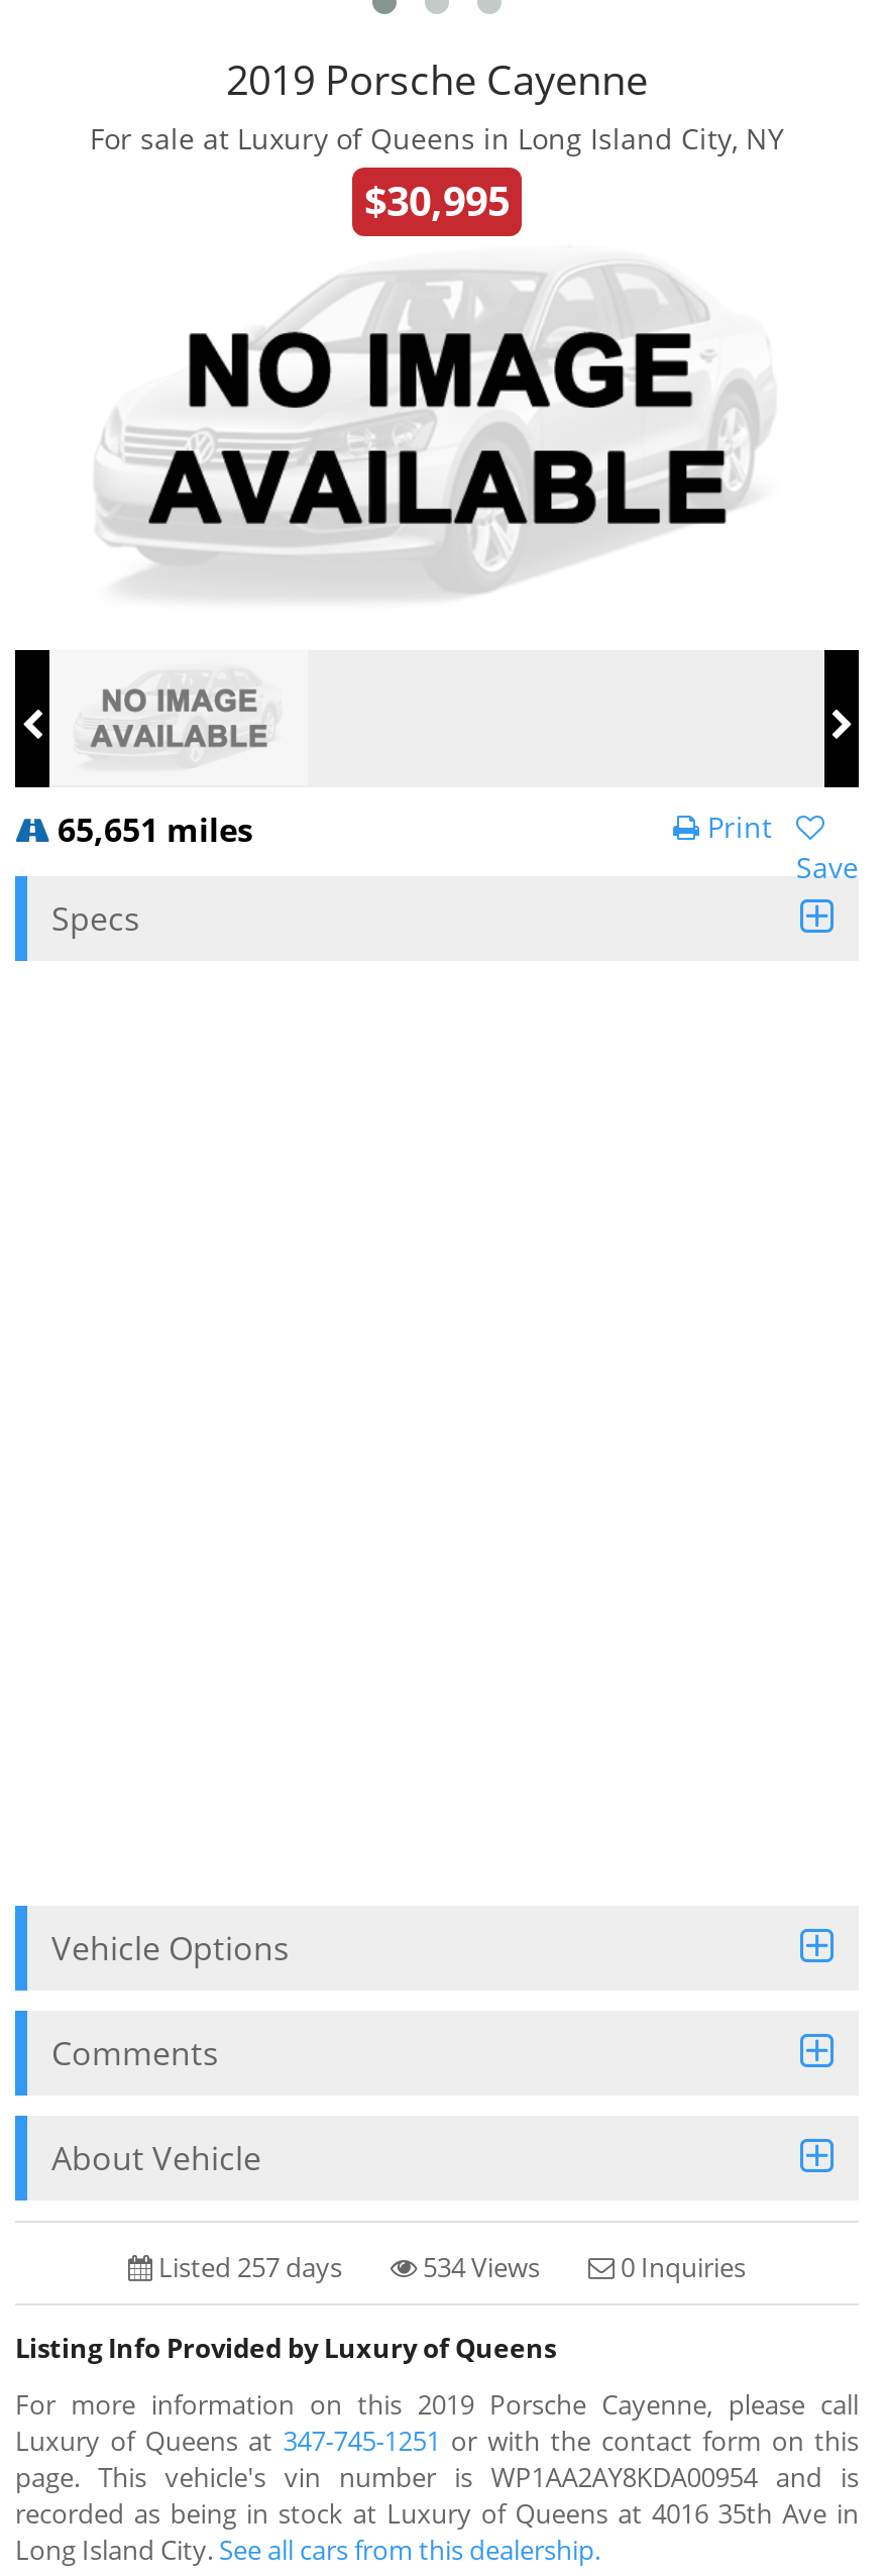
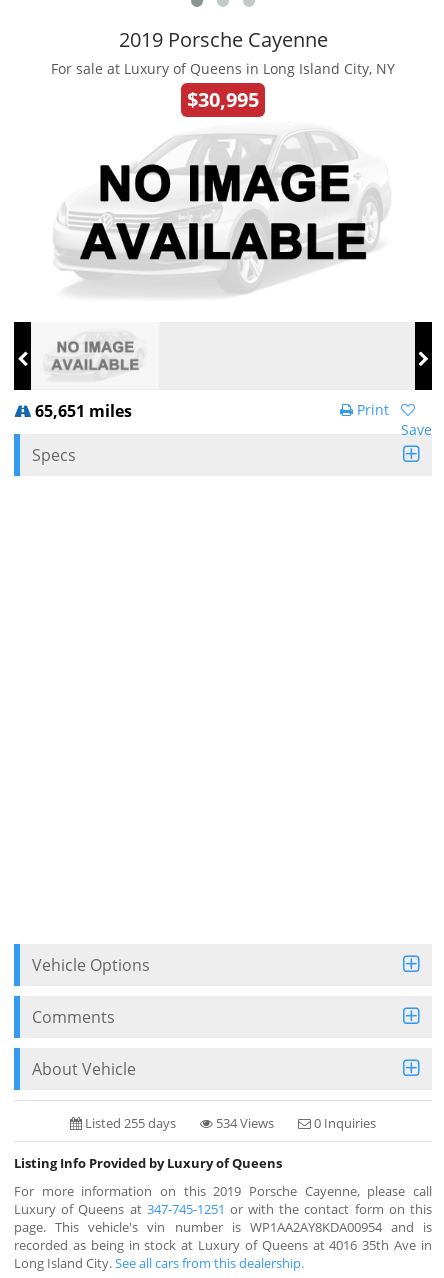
[152,2248,342,2284] Listed 257 days -> [82,1114,176,1132] Listed 255 days

